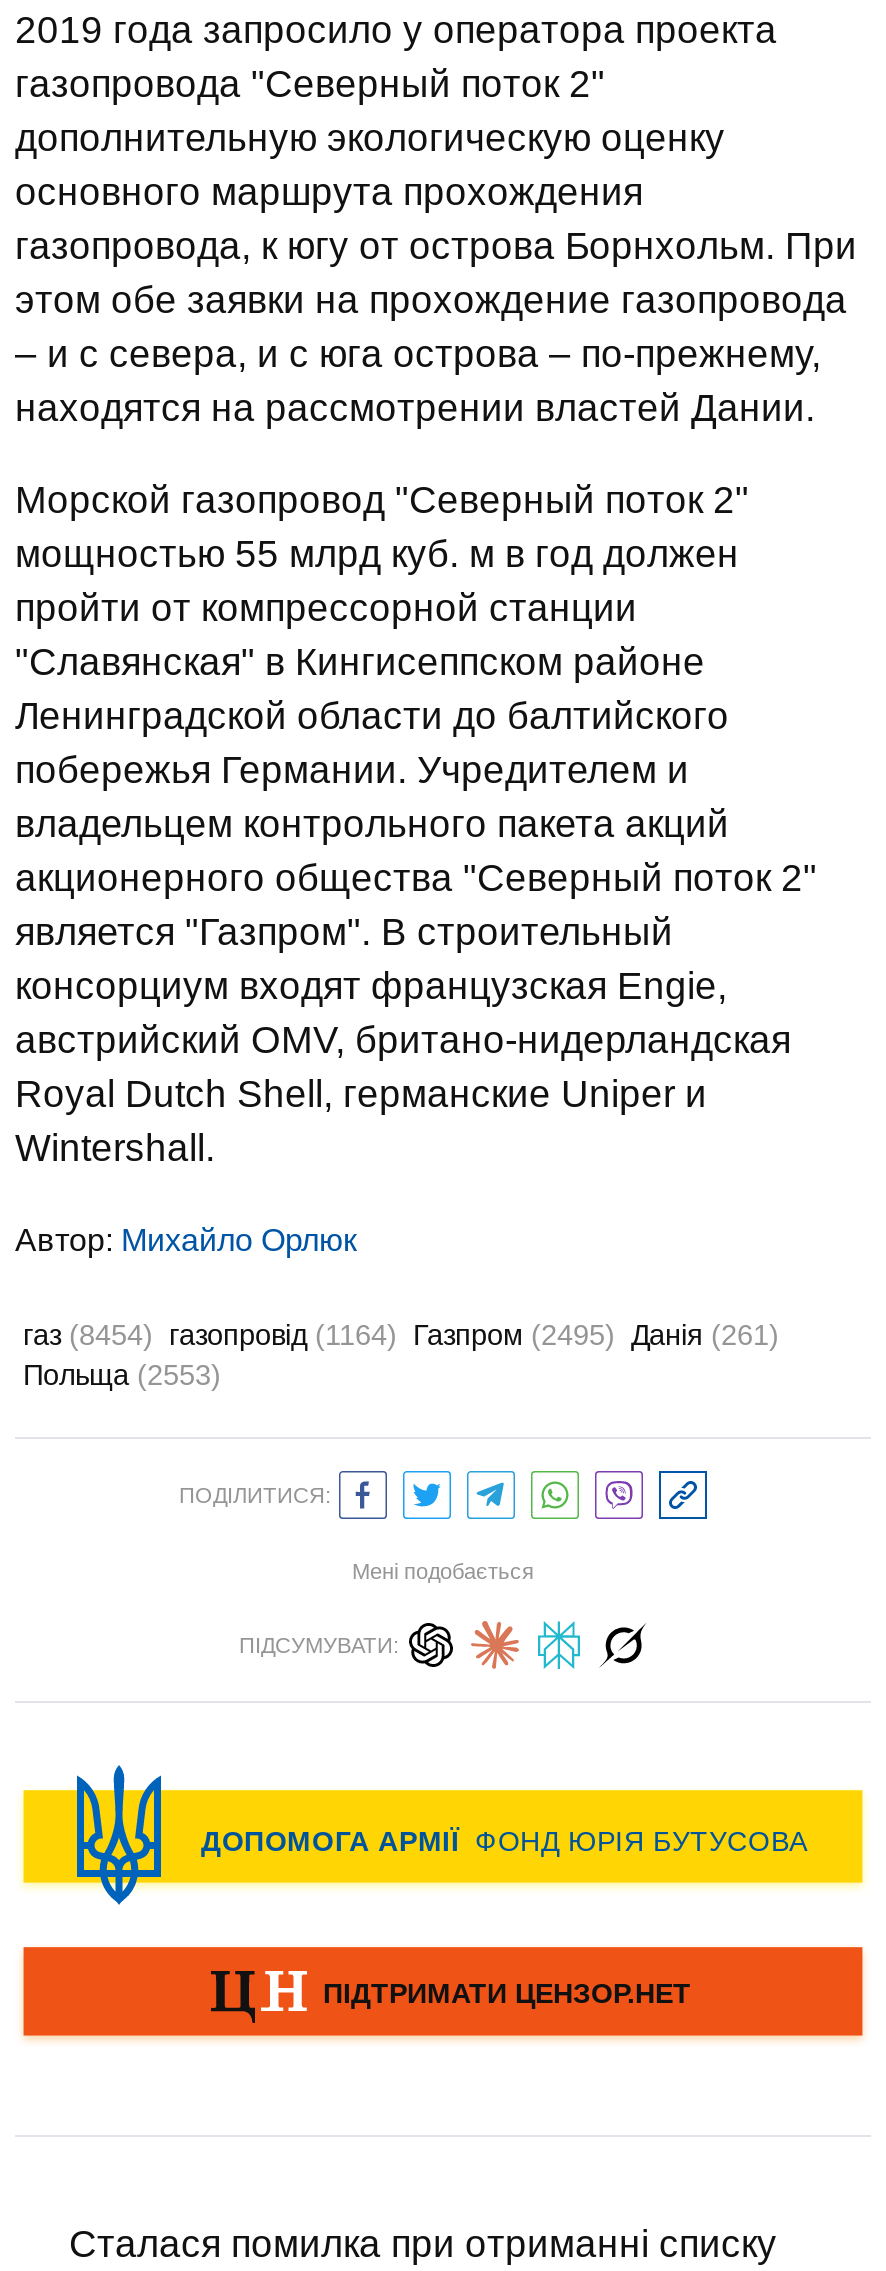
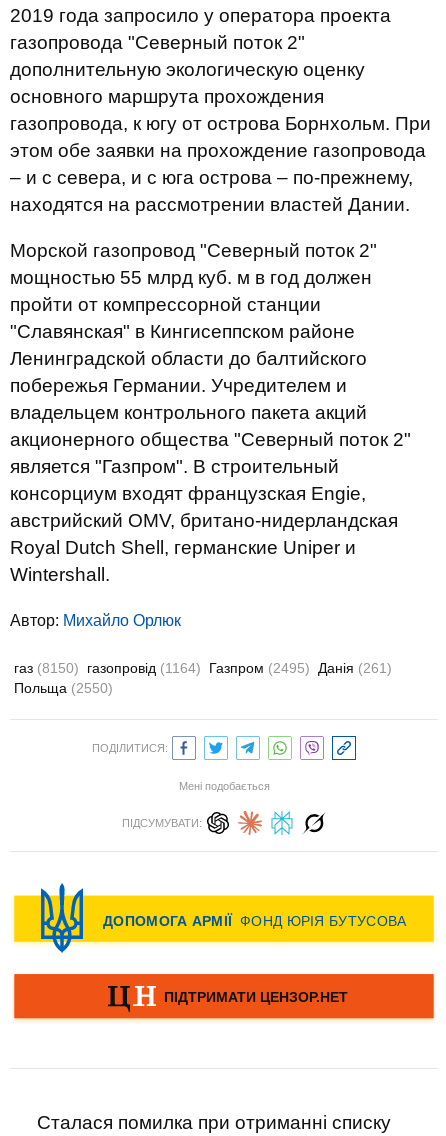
[23,1319,779,1351] газ (8454) газопровід (1164) Газпром (2495) Данія (261) -> [14,660,392,676] газ (8150) газопровід (1164) Газпром (2495) Данія (261)
[23,1359,221,1391] Польща (2553) -> [14,680,113,696] Польща (2550)

